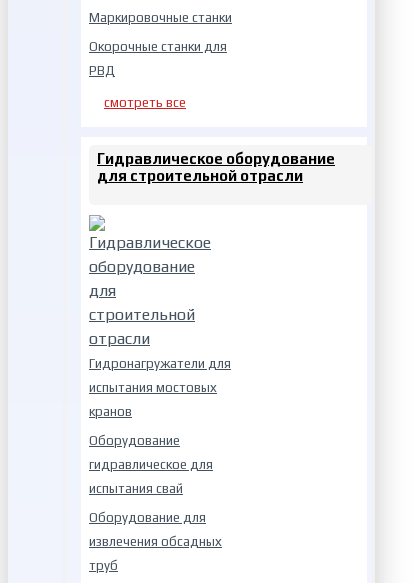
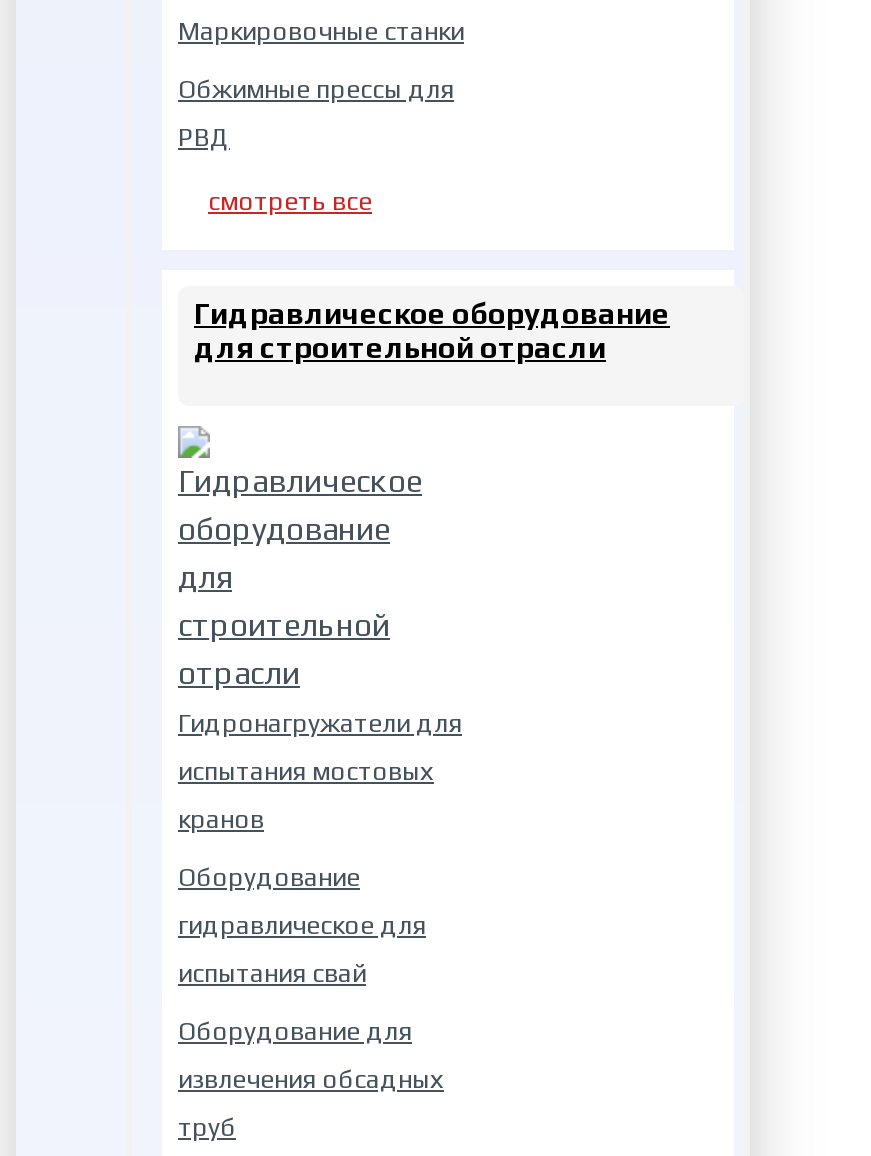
[89,39,227,54] Окорочные станки для -> [178,74,454,104] Обжимные прессы для

